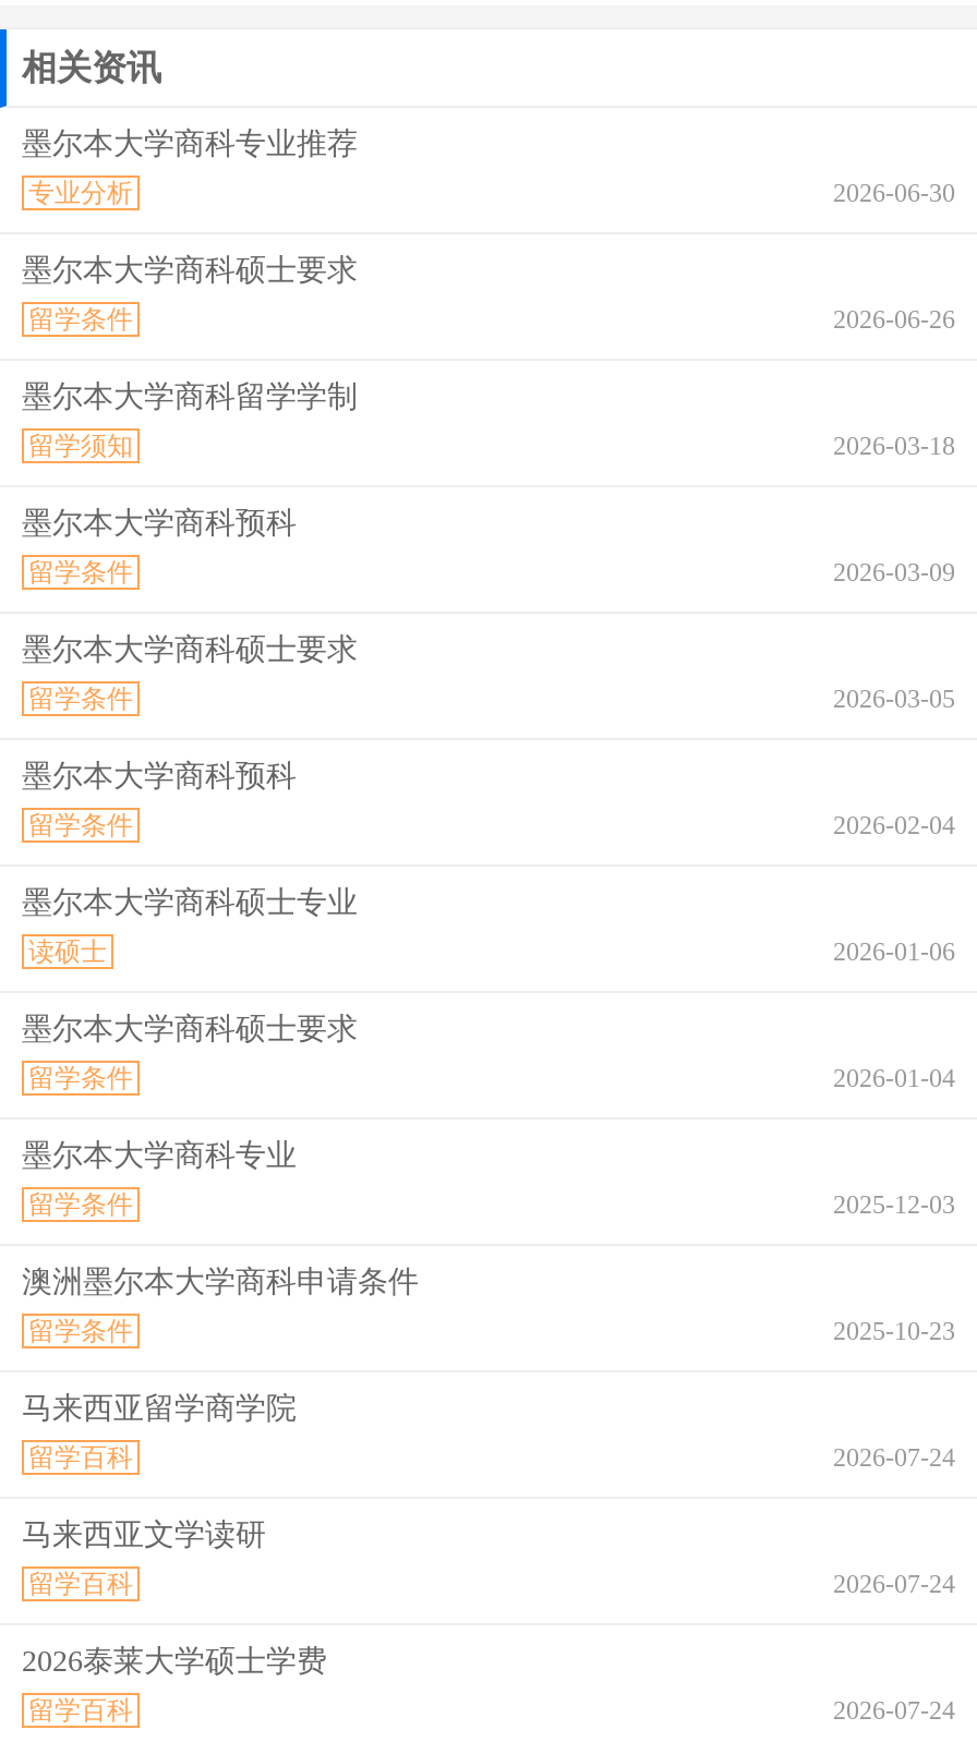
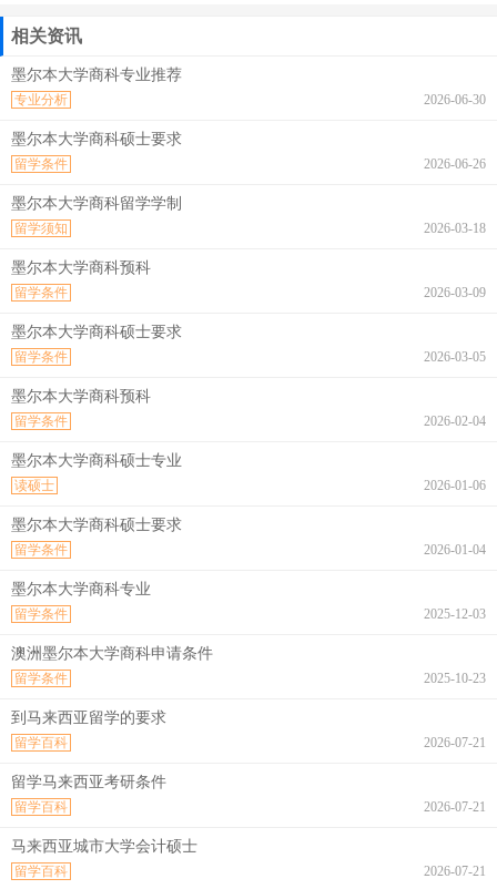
[22,1392,297,1425] 马来西亚留学商学院 -> [11,709,166,726] 到马来西亚留学的要求
[833,1442,955,1473] 2026-07-24 -> [424,735,486,750] 2026-07-21
[22,1518,266,1551] 马来西亚文学读研 -> [11,774,166,790] 留学马来西亚考研条件
[833,1568,955,1599] 2026-07-24 -> [424,799,486,815] 2026-07-21
[22,1645,327,1677] 2026泰莱大学硕士学费 -> [11,838,197,855] 马来西亚城市大学会计硕士
[833,1695,955,1725] 2026-07-24 -> [424,863,486,879] 2026-07-21

